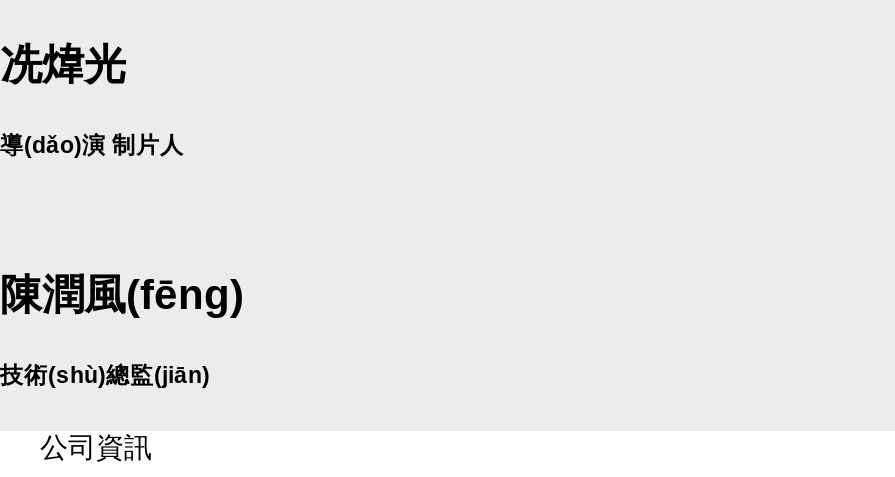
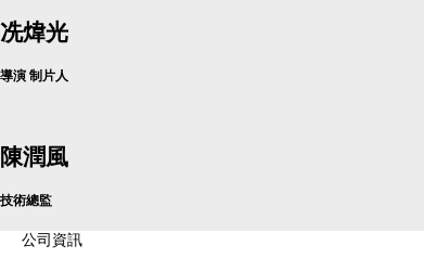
[0,131,184,157] 導(dǎo)演 制片人 -> [0,68,68,82] 導演 制片人
[0,271,244,317] 陳潤風(fēng) -> [0,144,68,169] 陳潤風
[0,362,210,388] 技術(shù)總監(jiān) -> [0,193,52,207] 技術總監

